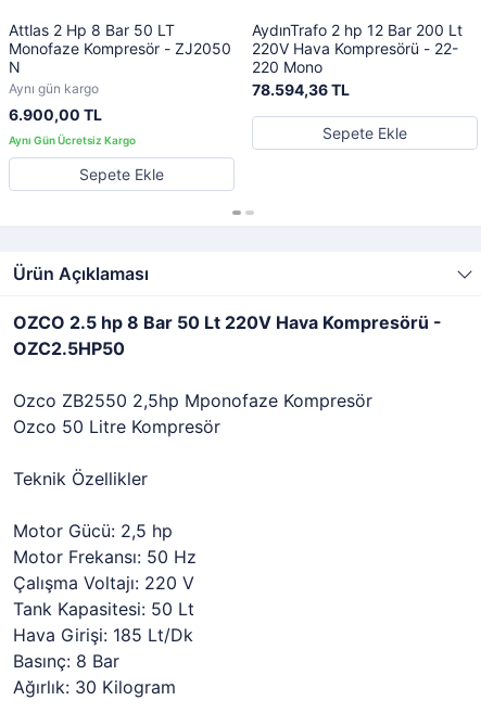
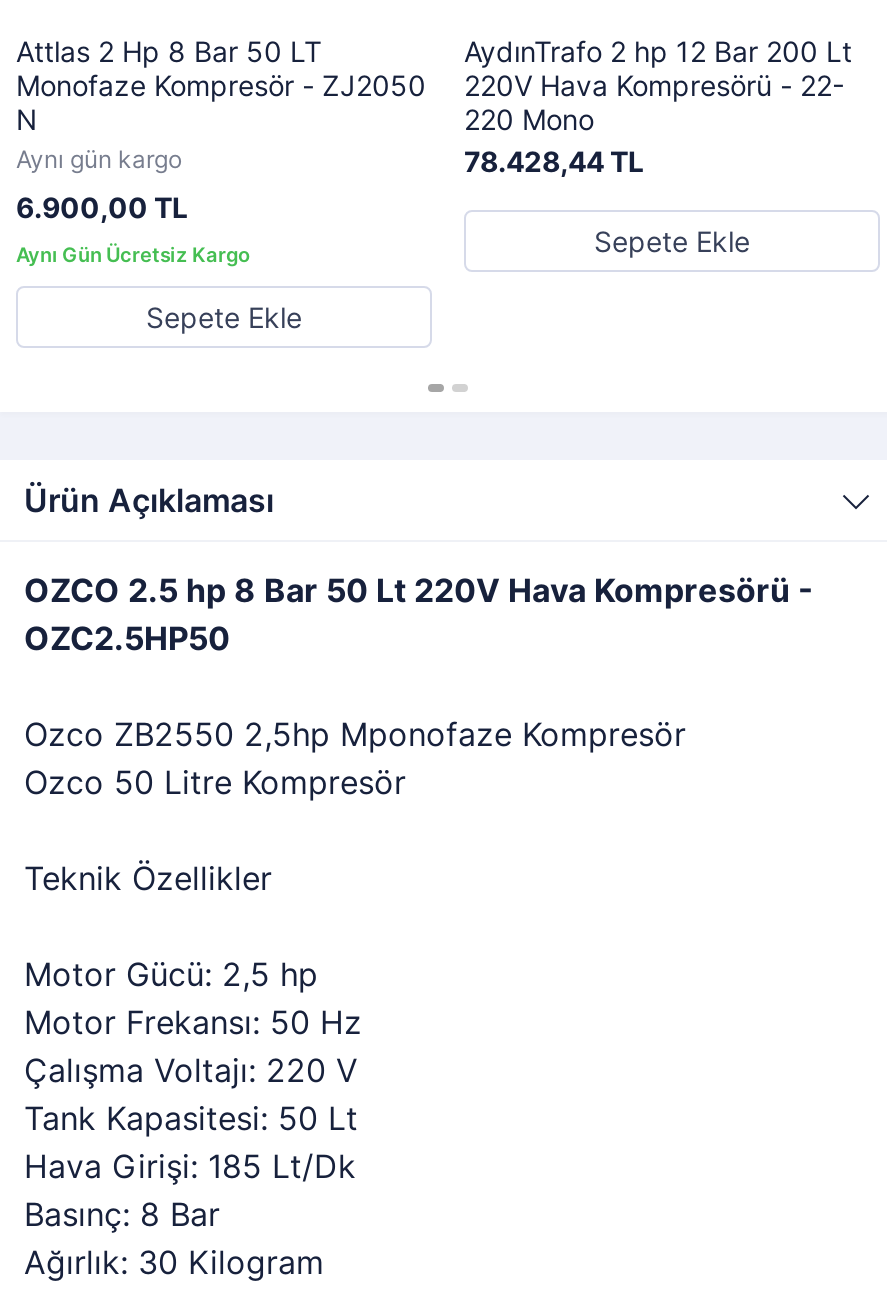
[252,80,350,99] 78.594,36 TL -> [464,144,644,178] 78.428,44 TL

